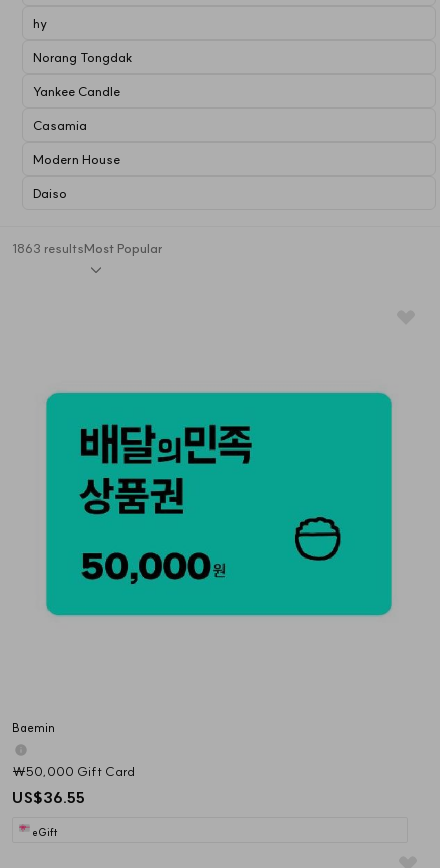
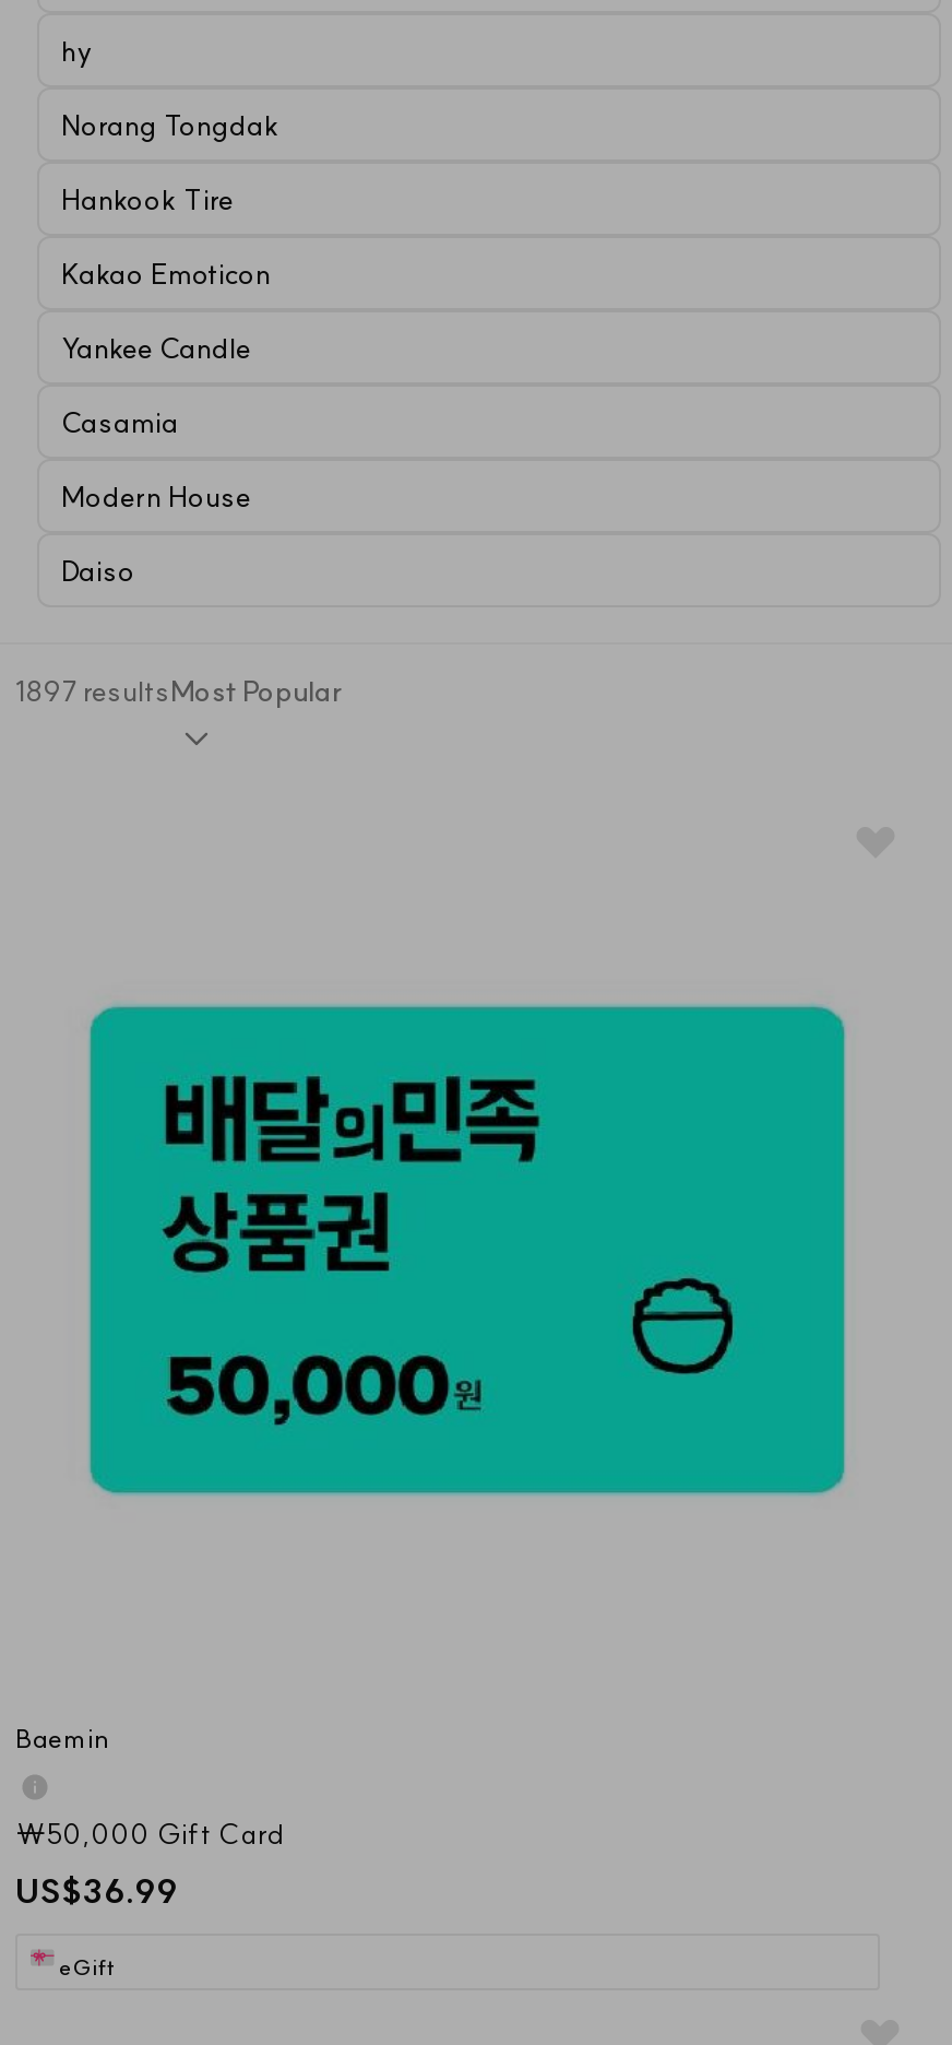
none -> [61,180,271,289] Hankook Tire | Kakao Emoticon
[12,240,163,256] 1863 resultsMost Popular -> [15,673,343,708] 1897 resultsMost Popular
[12,788,85,807] US$36.55 -> [15,1870,179,1912] US$36.99

